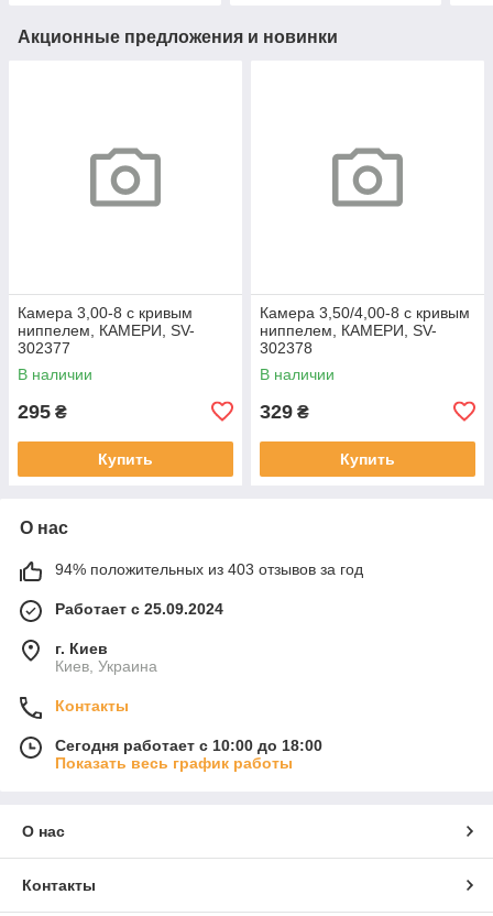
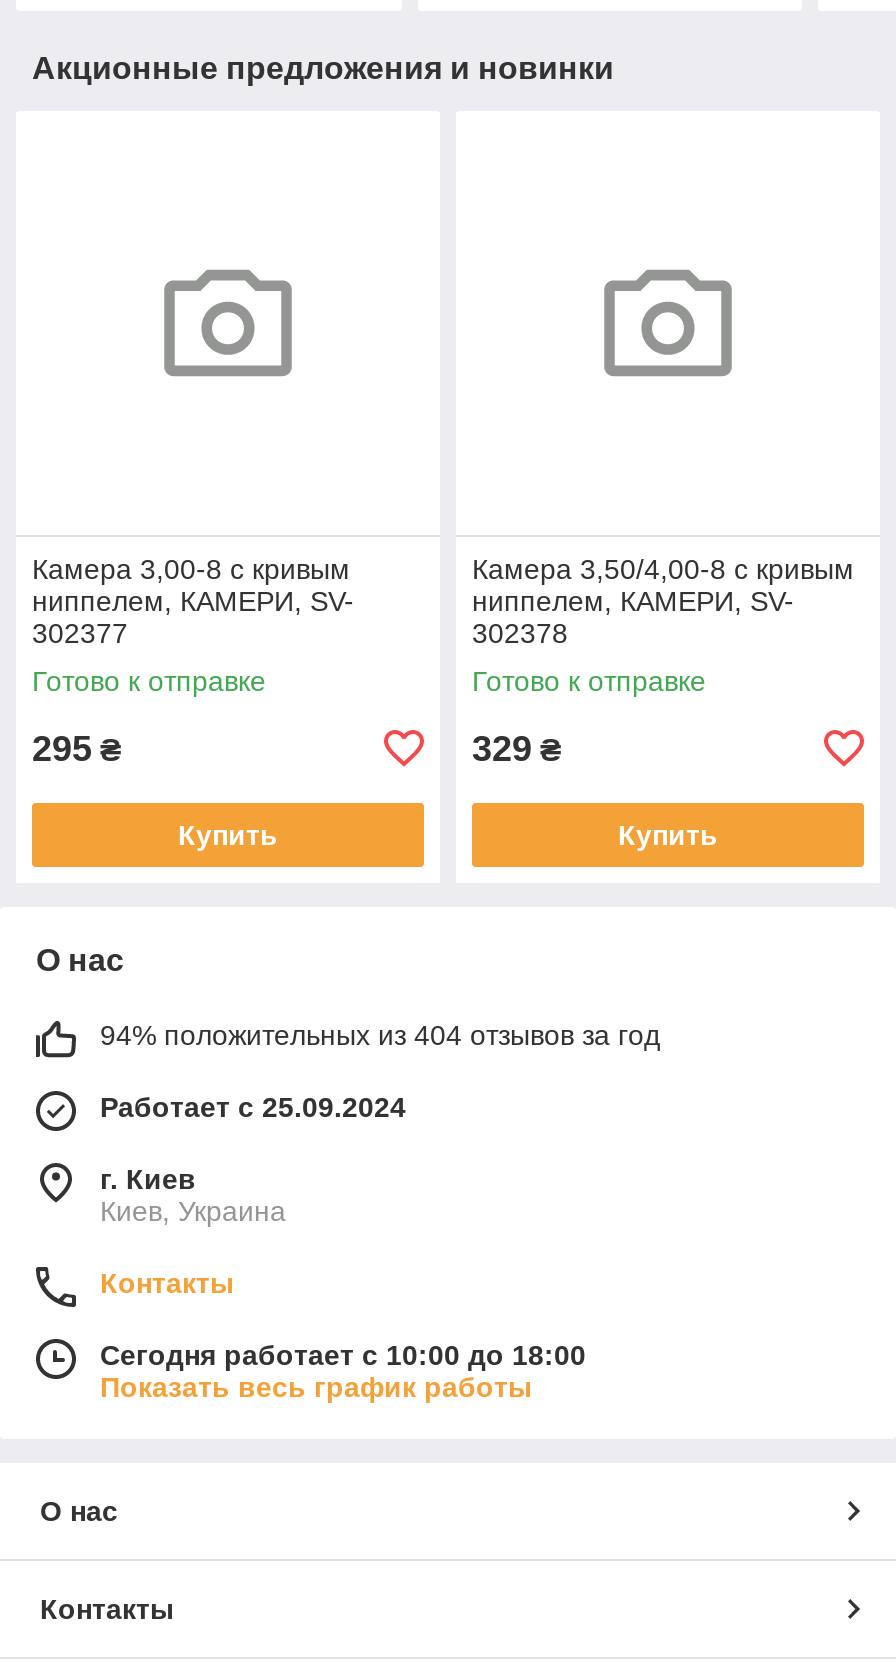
[18,365,92,383] В наличии -> [32,665,266,697] Готово к отправке
[260,365,335,383] В наличии -> [472,665,706,697] Готово к отправке
[55,560,363,578] 94% положительных из 403 отзывов за год -> [100,1019,660,1051] 94% положительных из 404 отзывов за год

